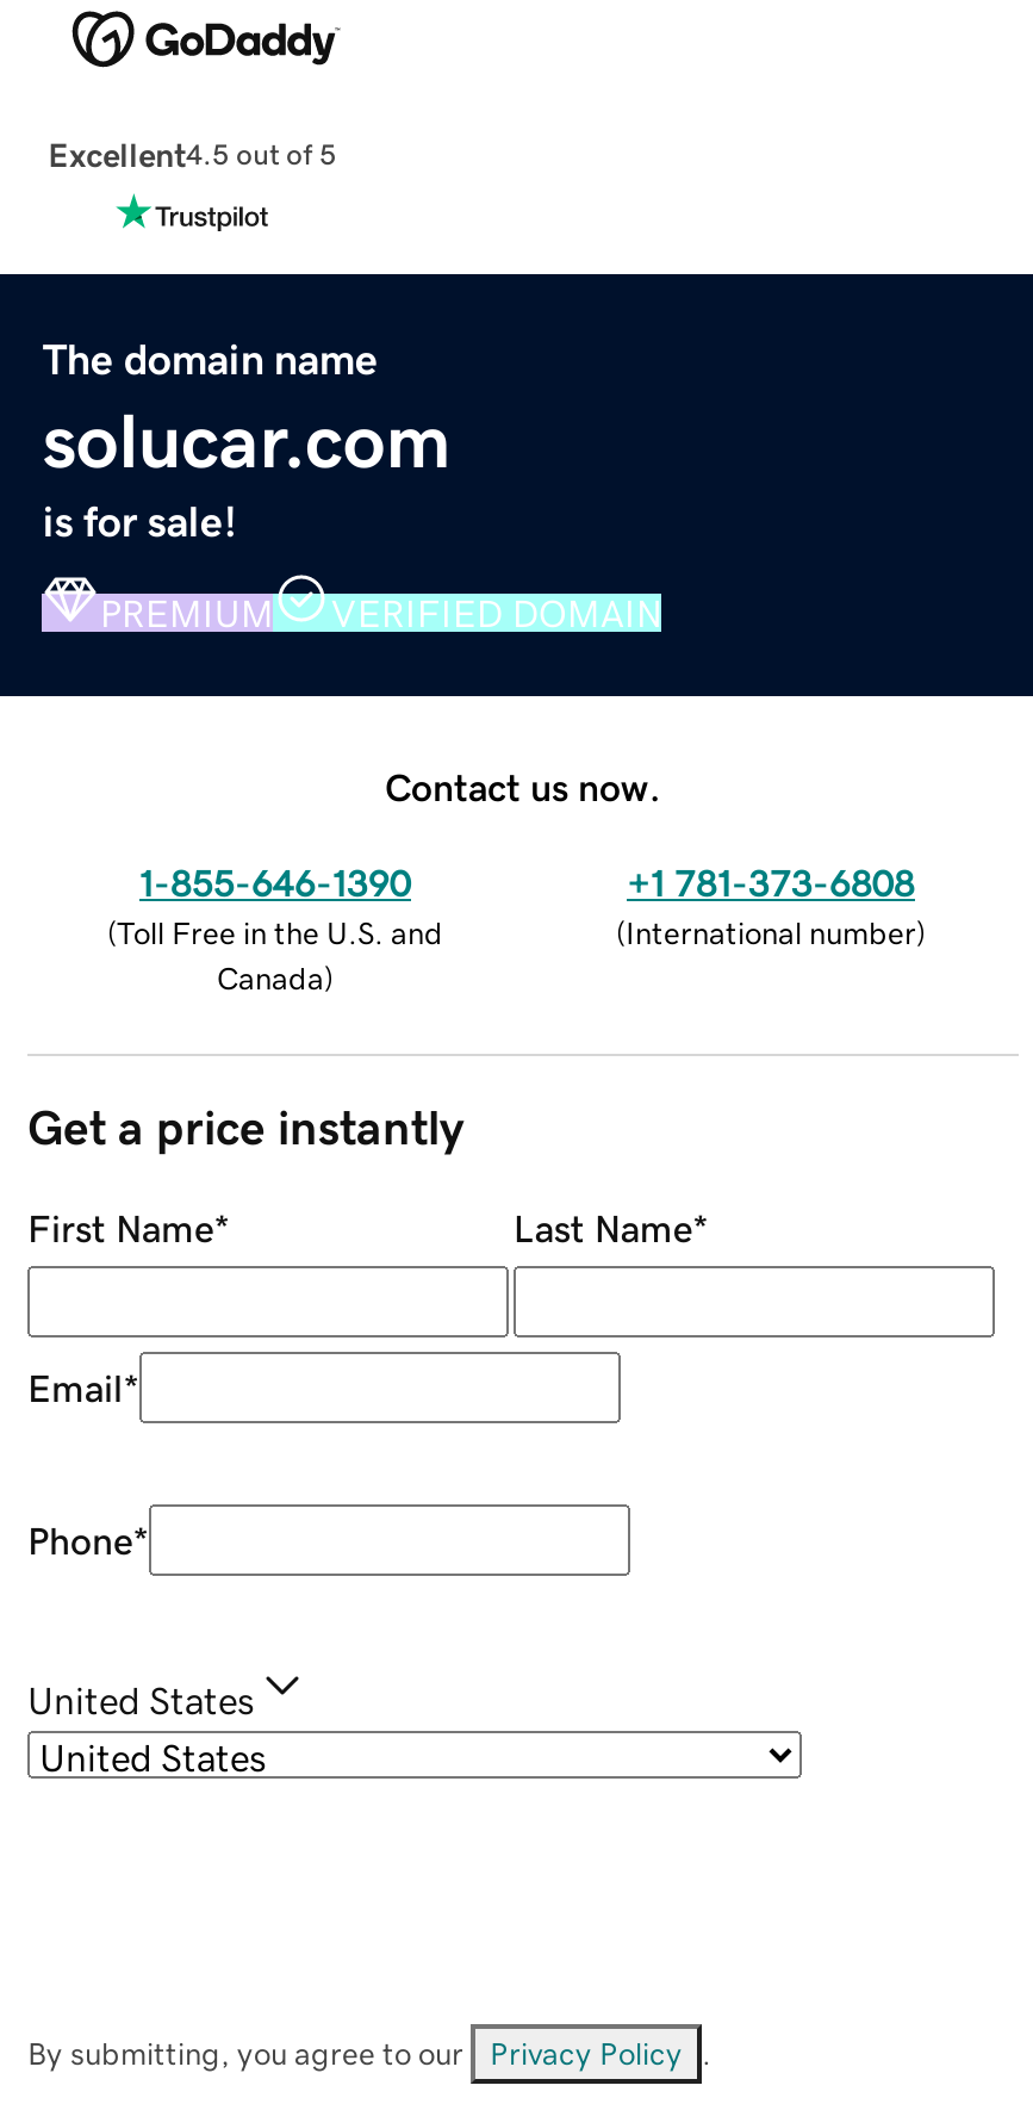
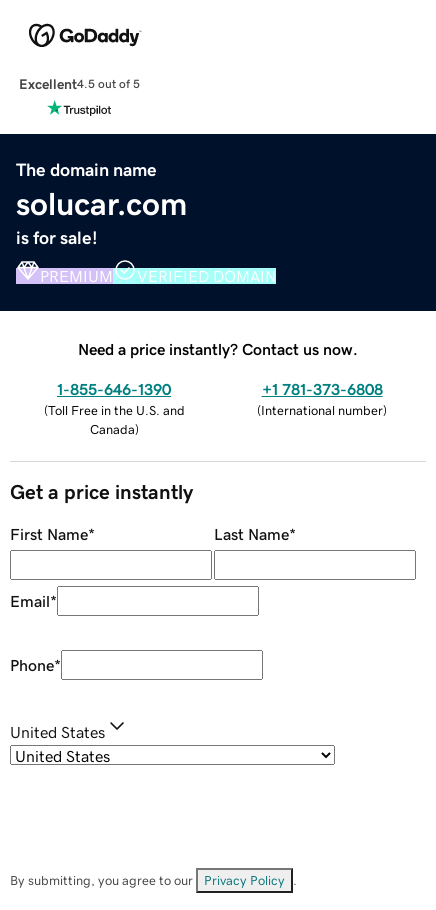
[385,767,661,805] Contact us now. -> [78,341,358,357] Need a price instantly? Contact us now.

